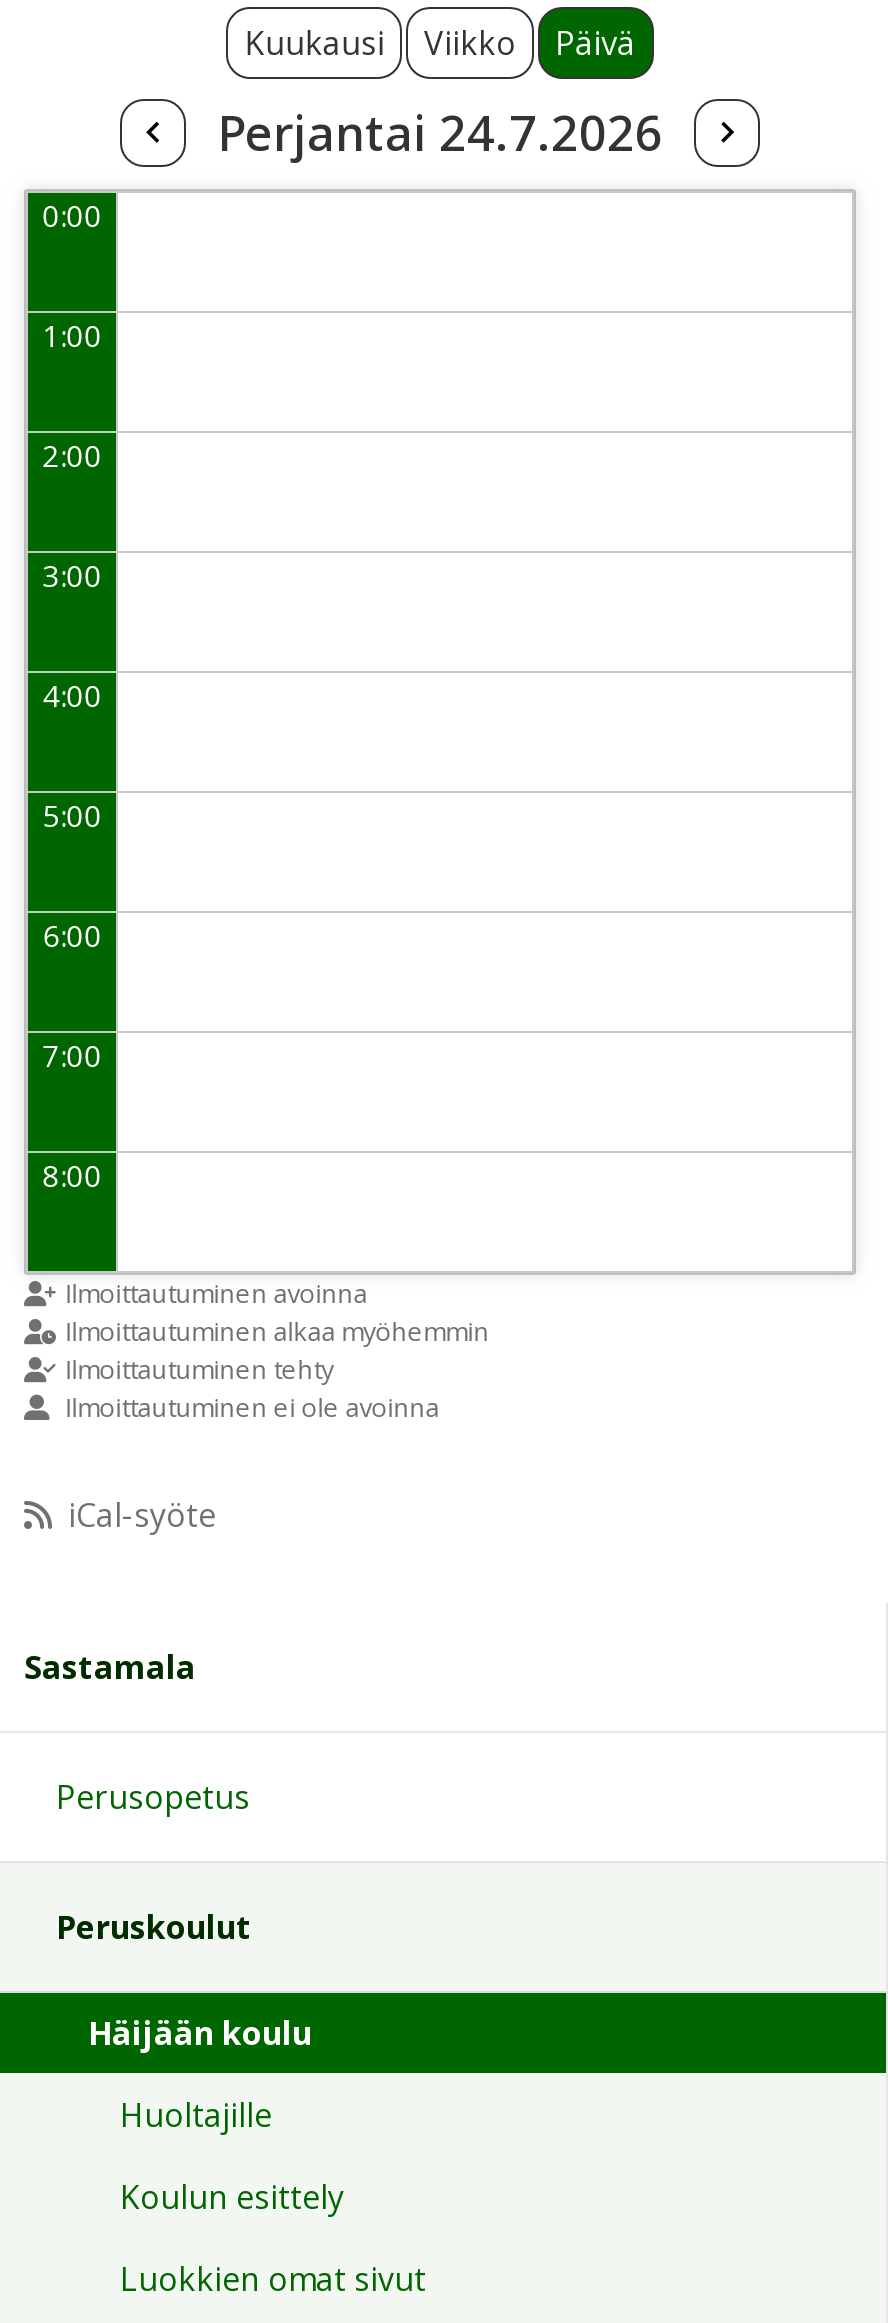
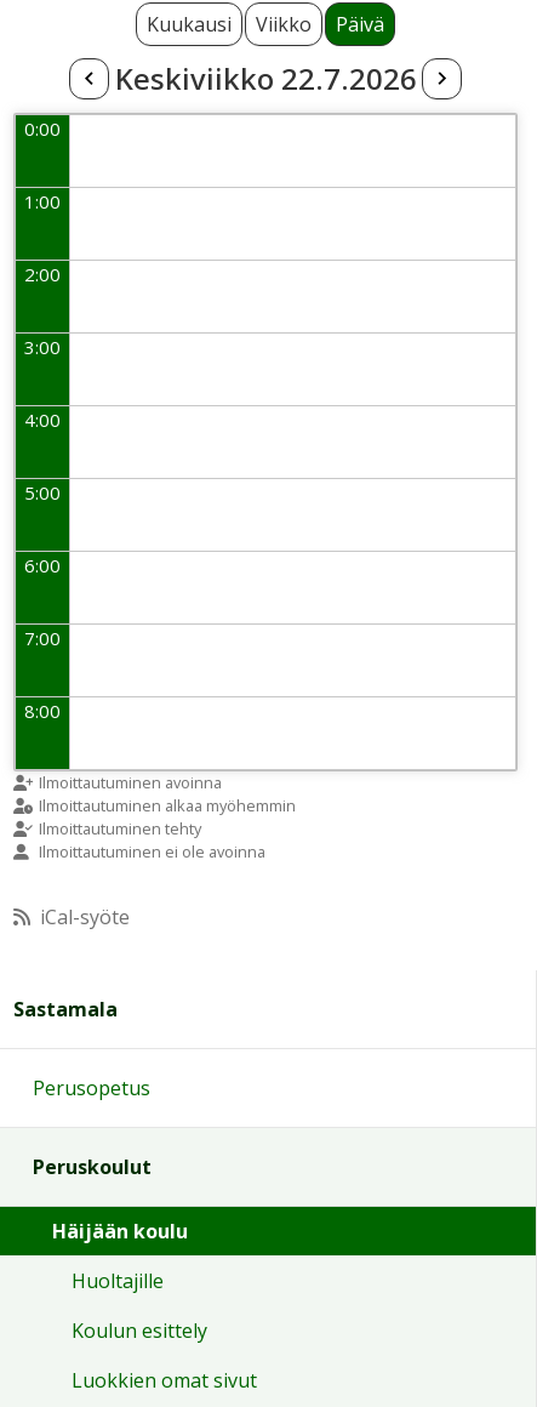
[217,99,663,165] Perjantai 24.7.2026 -> [115,58,416,98] Keskiviikko 22.7.2026

